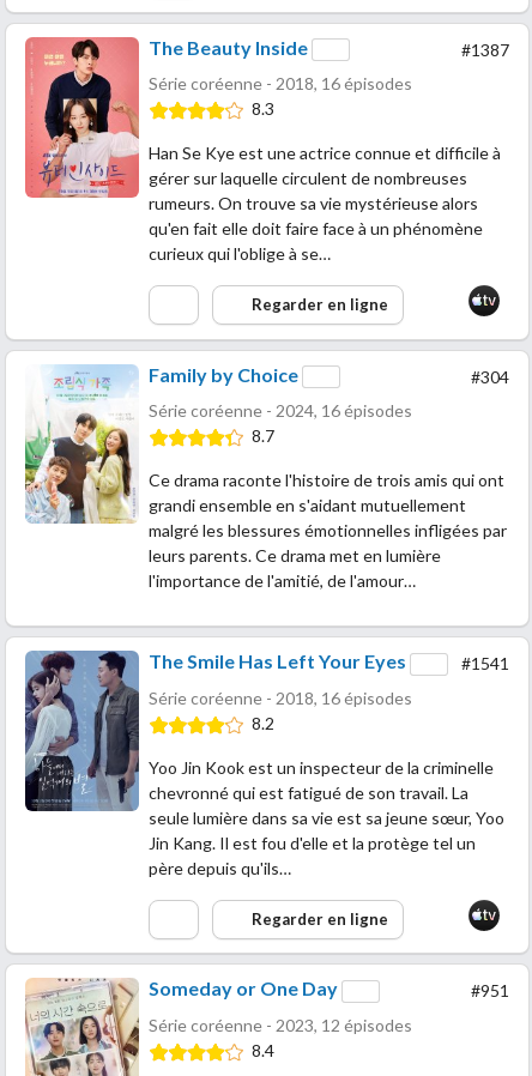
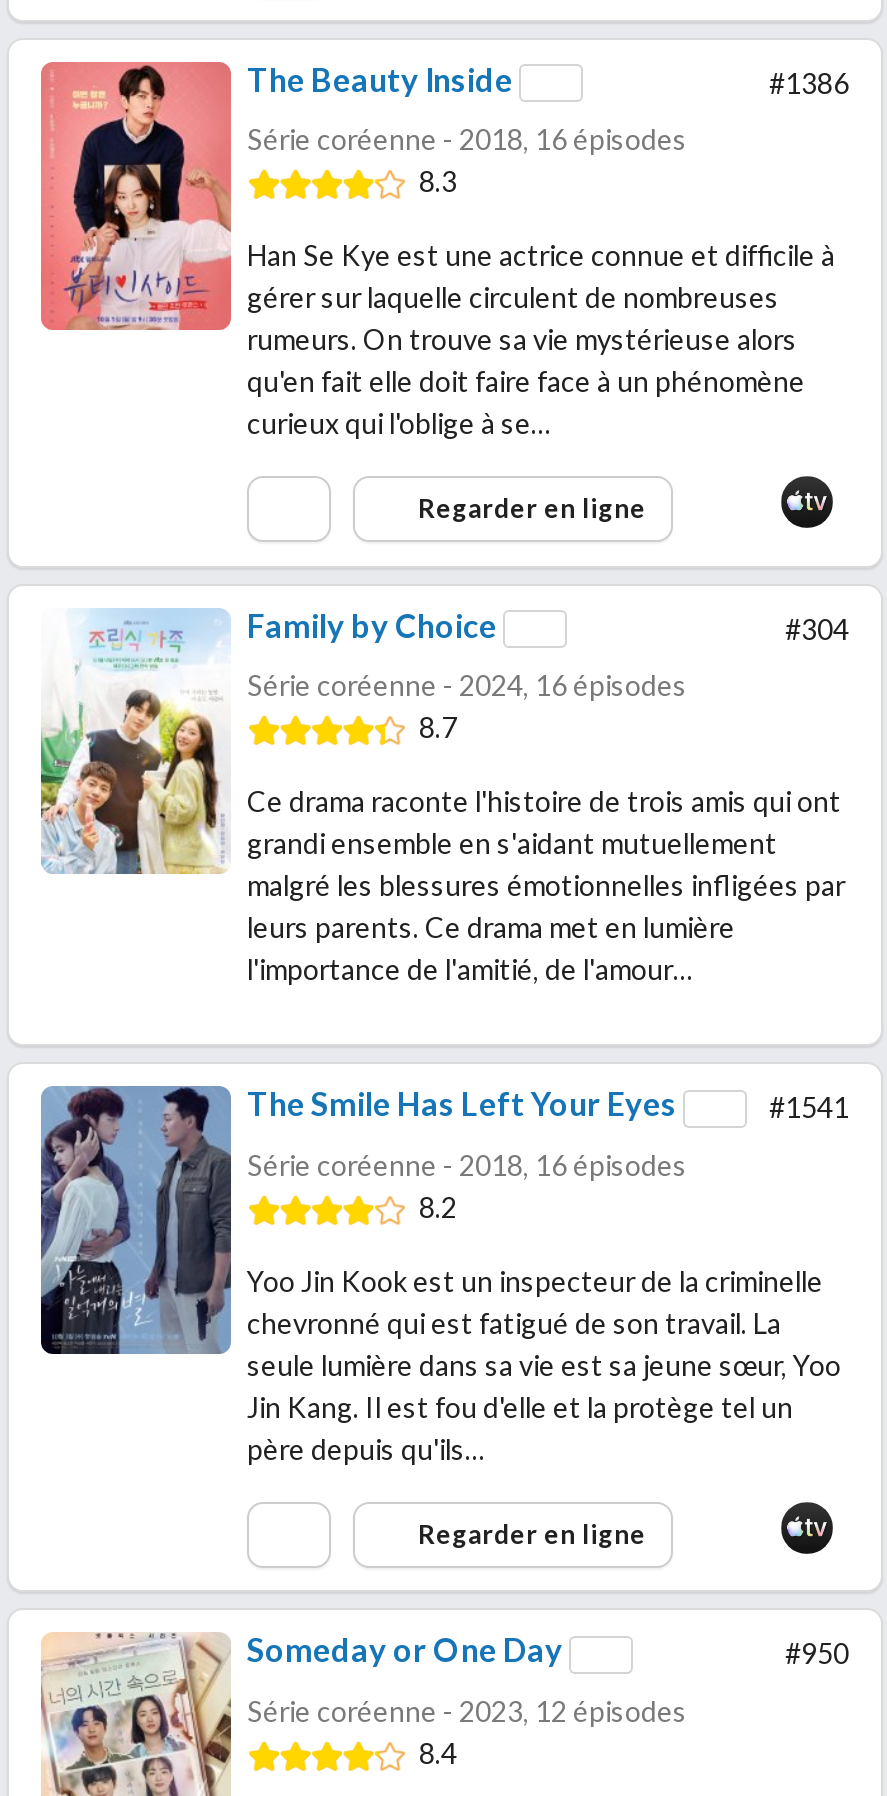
[461,40,509,60] #1387 -> [769,66,849,100] #1386
[471,980,509,1001] #951 -> [785,1636,849,1670] #950

